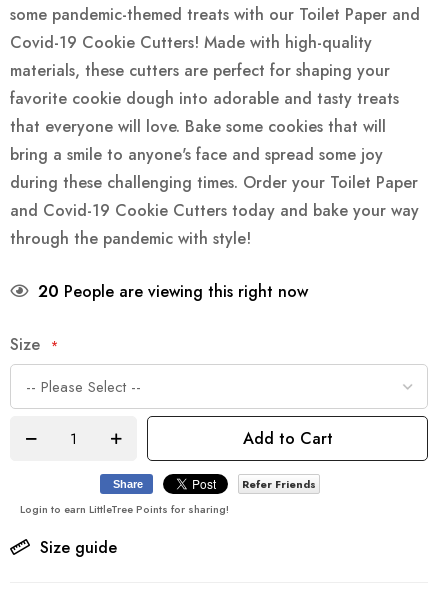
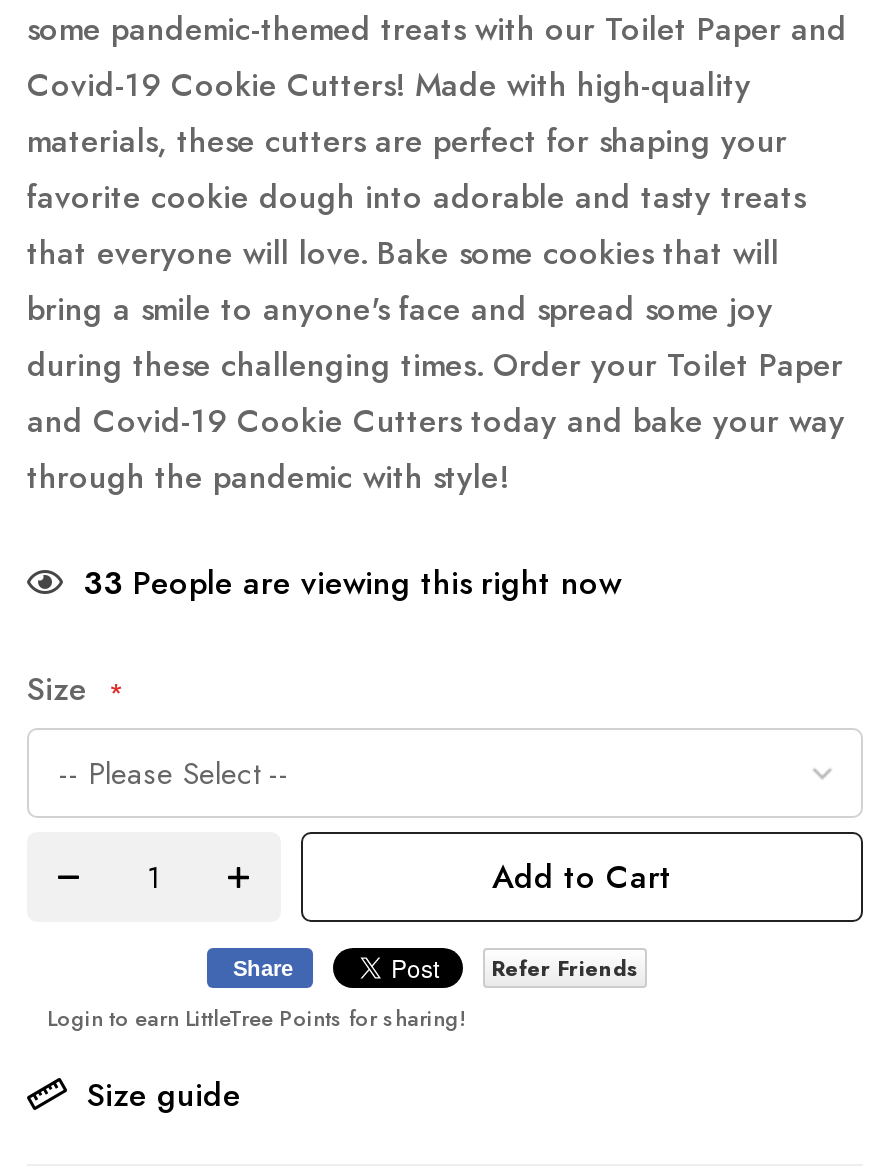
[38,280,308,303] 20 People are viewing this right now -> [83,561,621,607] 33 People are viewing this right now

